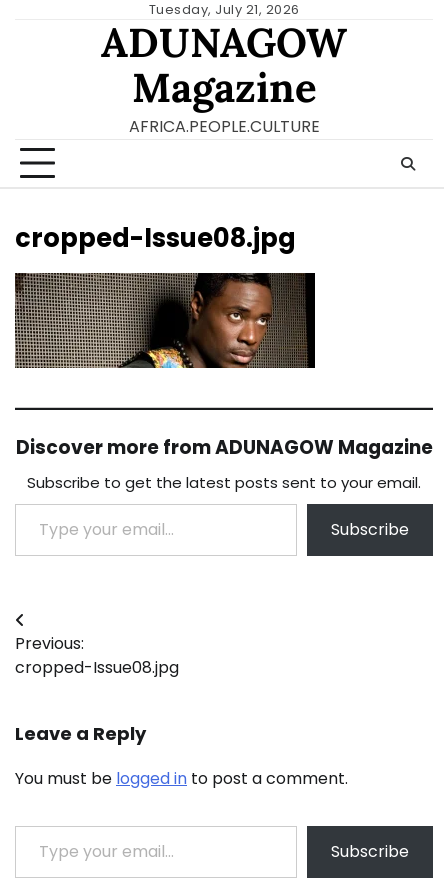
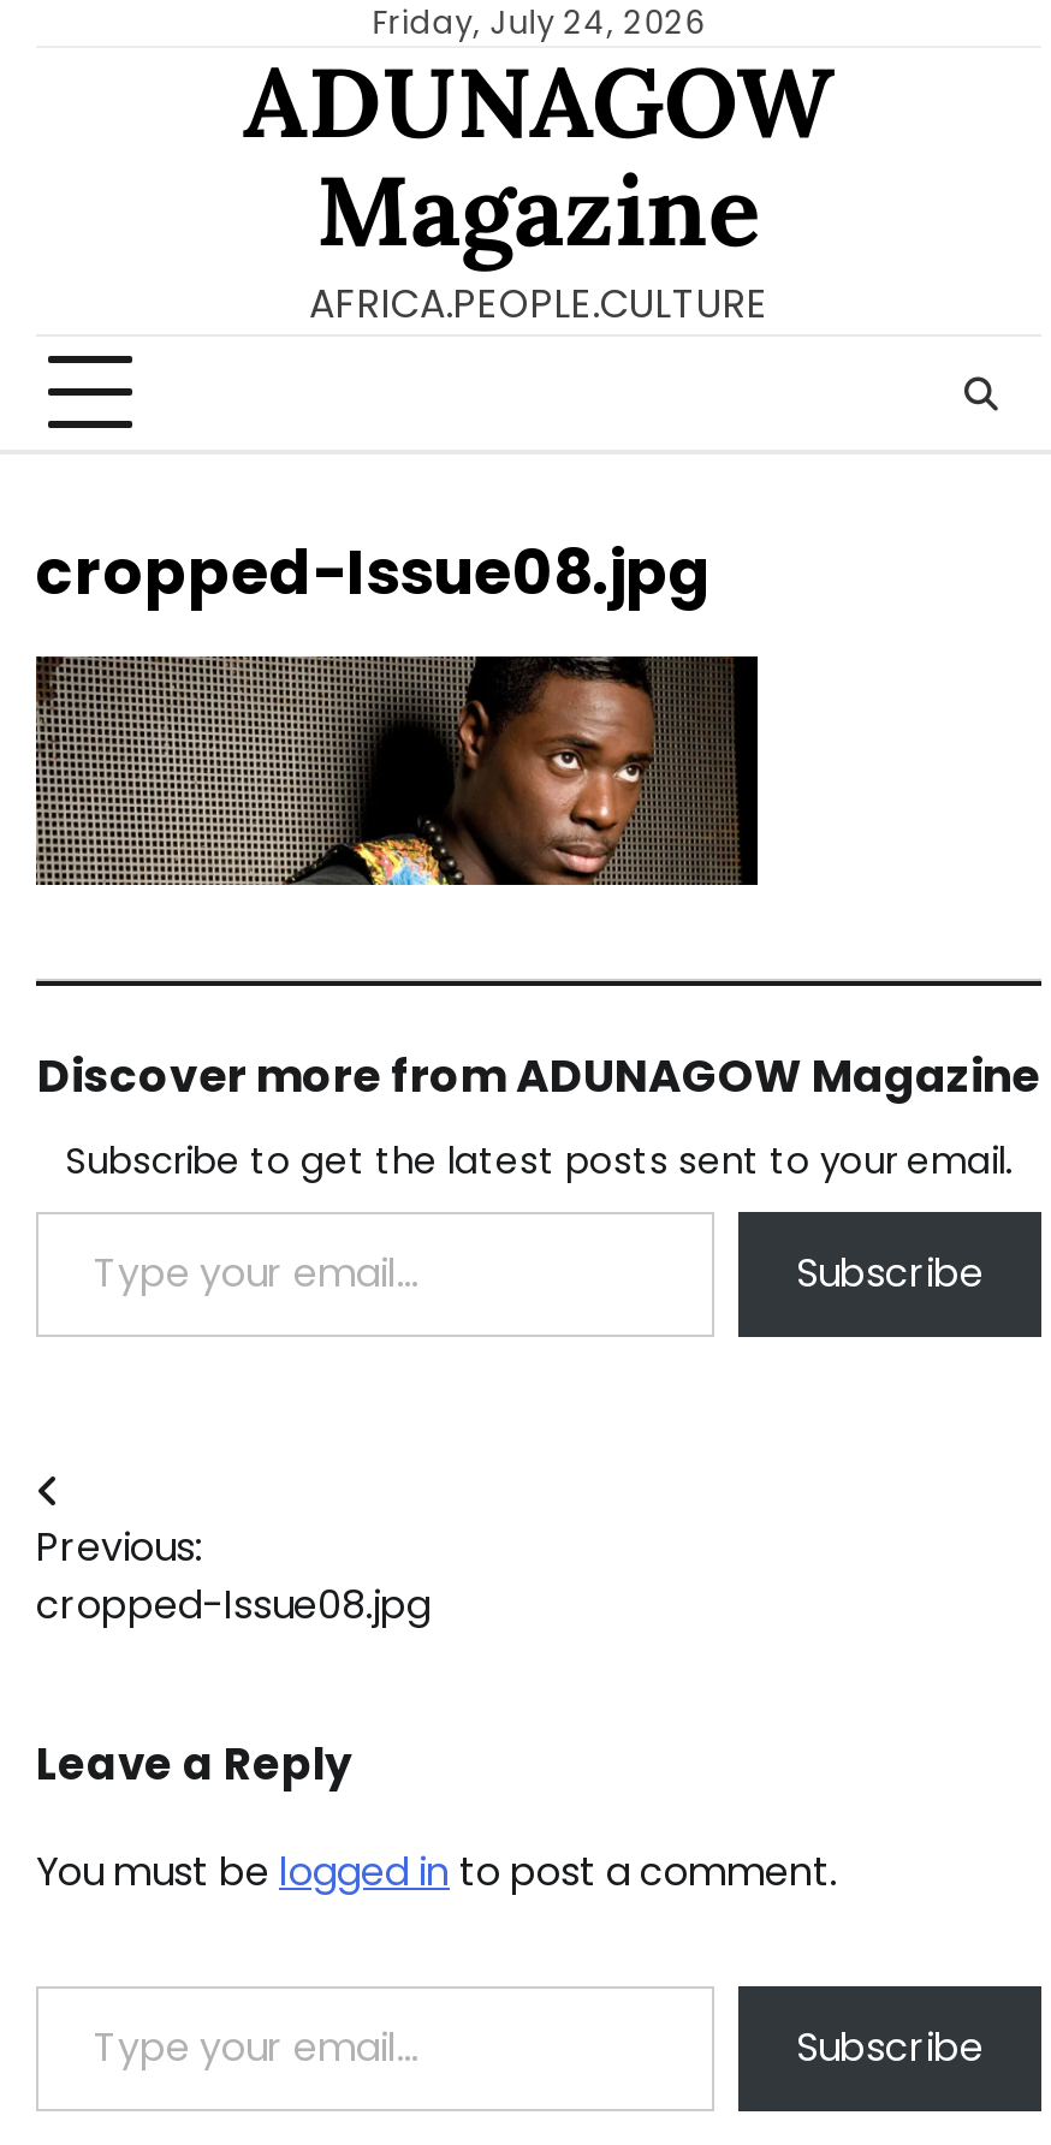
[148,0,299,19] Tuesday, July 21, 2026 -> [372,0,705,46] Friday, July 24, 2026

